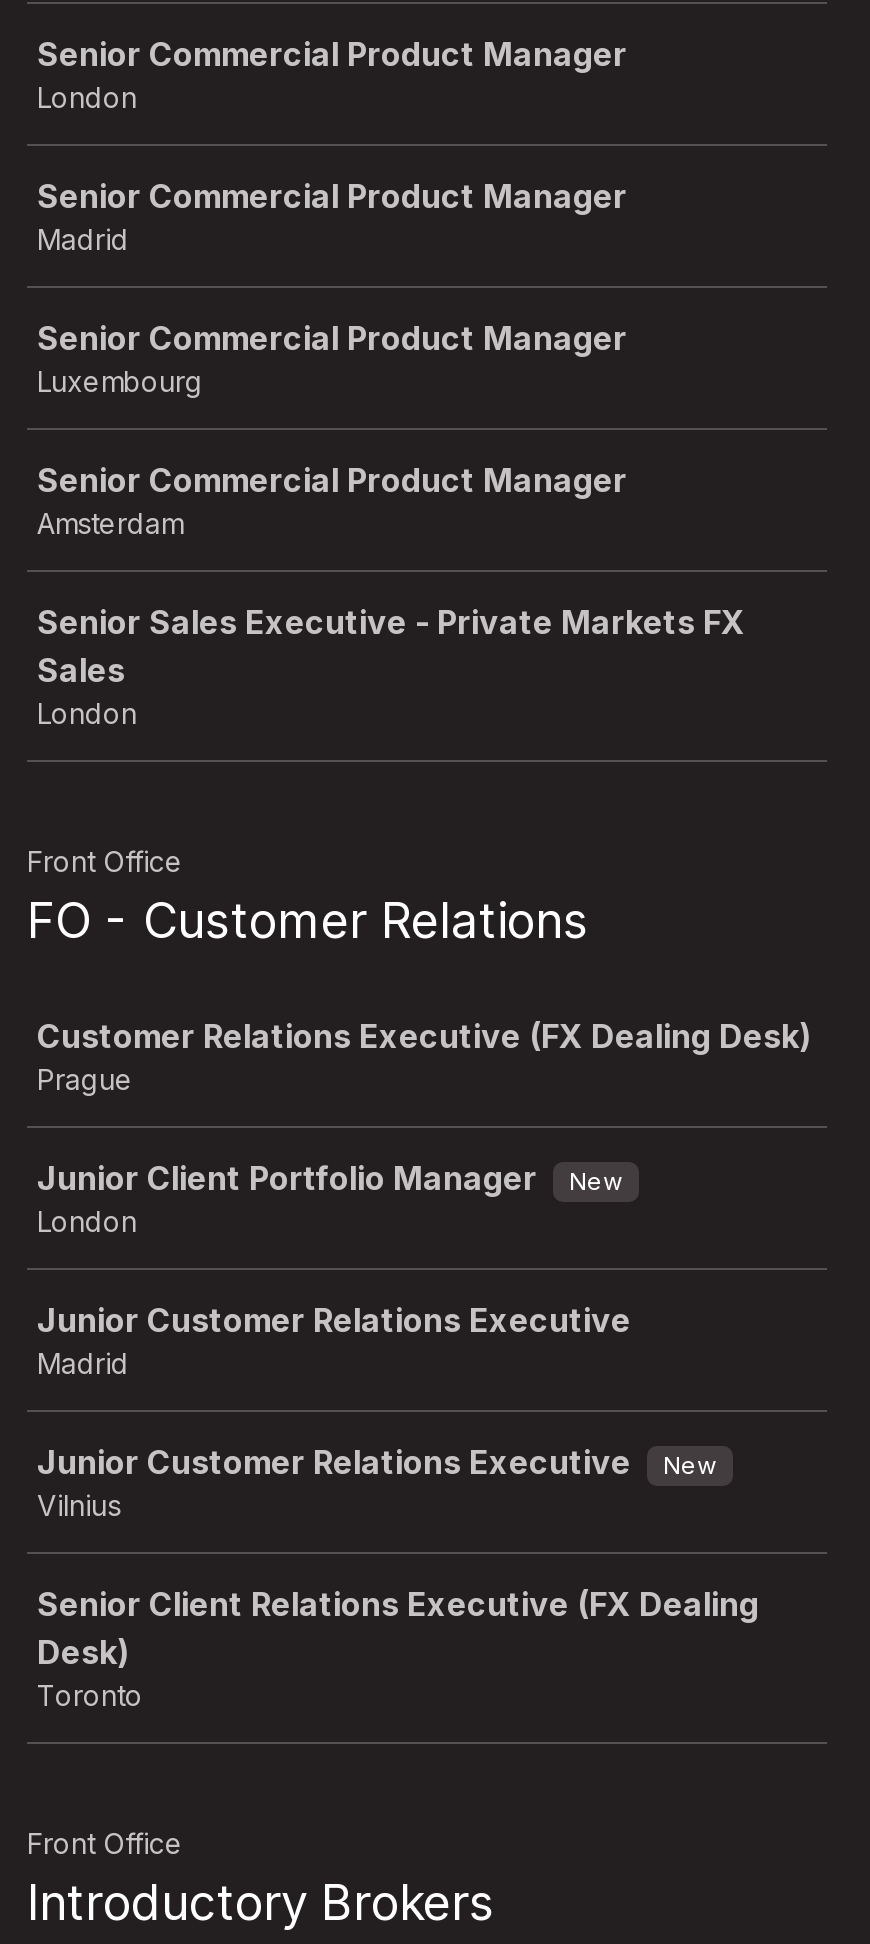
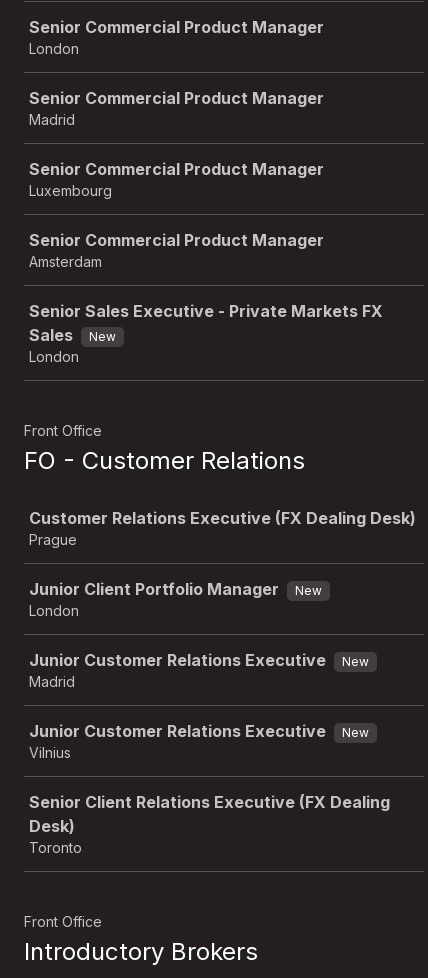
none -> [89,329,116,344] New
none -> [342,654,369,669] New

